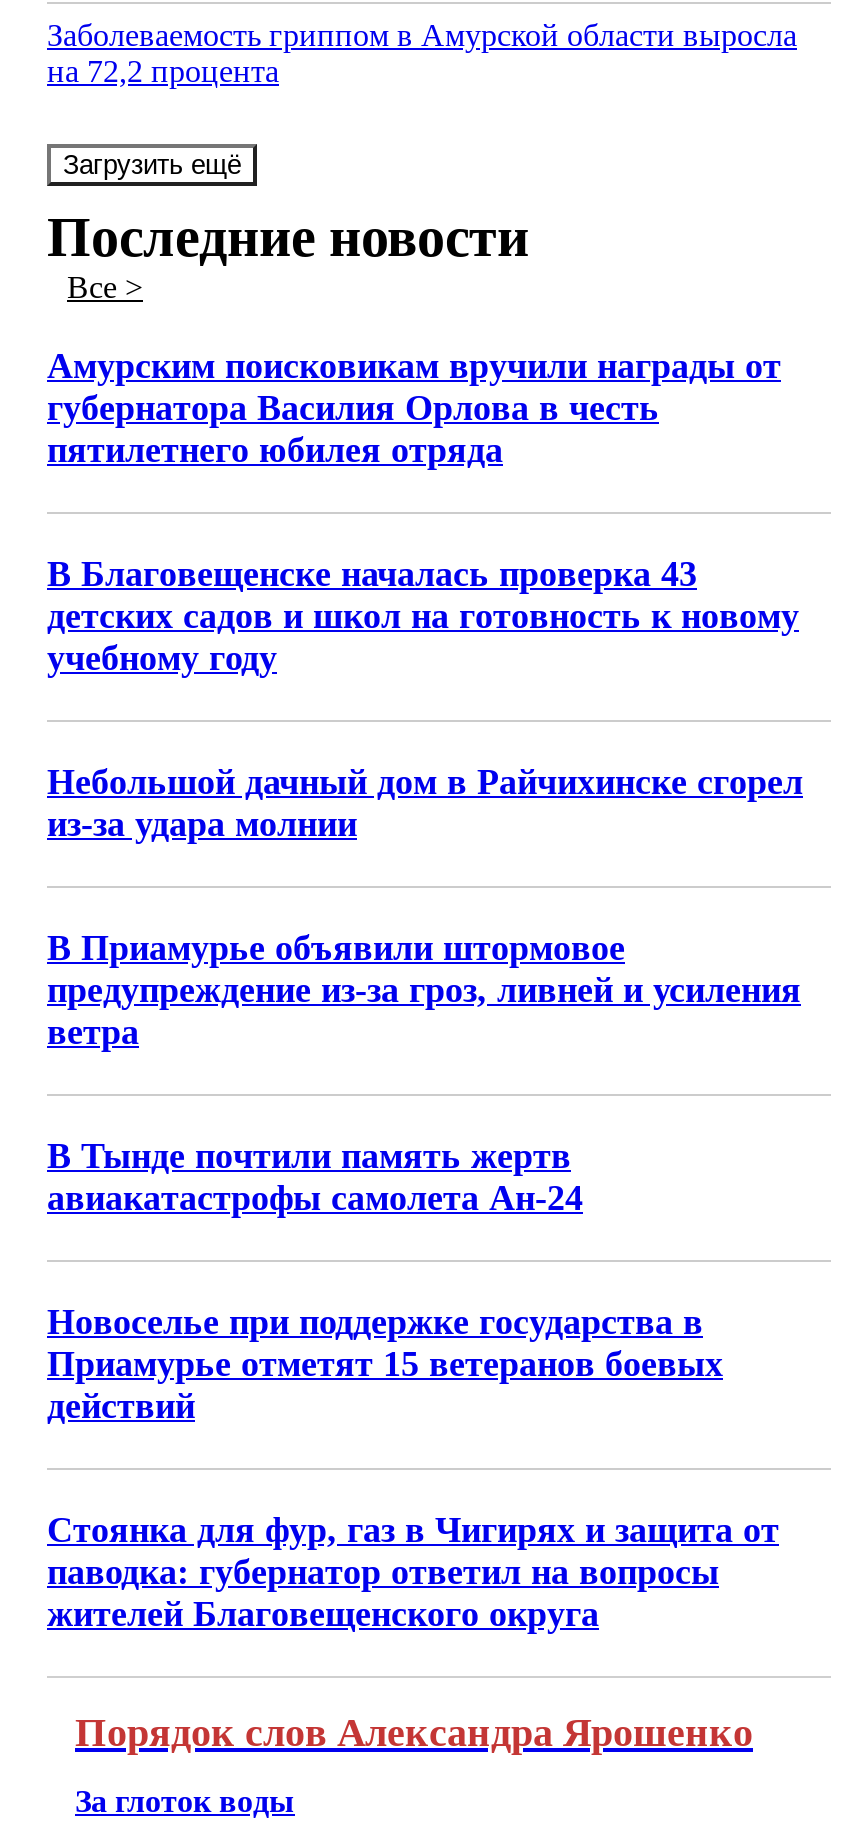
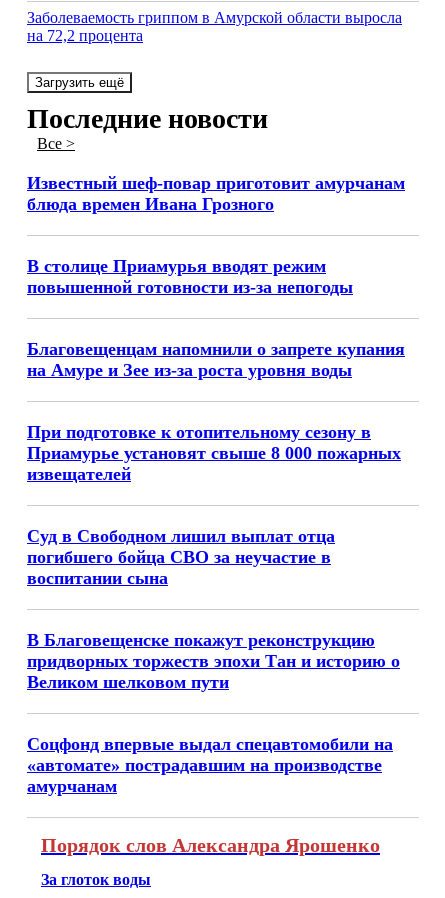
[47,347,781,471] Амурским поисковикам вручили награды от | губернатора Василия Орлова в честь | пятилетнего юбилея отряда -> [27,173,405,214] Известный шеф-повар приготовит амурчанам | блюда времен Ивана Грозного
[47,555,799,679] В Благовещенске началась проверка 43 | детских садов и школ на готовность к новому | учебному году -> [27,256,353,297] В столице Приамурья вводят режим | повышенной готовности из-за непогоды
[47,763,803,845] Небольшой дачный дом в Райчихинске сгорел | из-за удара молнии -> [27,339,405,380] Благовещенцам напомнили о запрете купания | на Амуре и Зее из-за роста уровня воды
[47,929,801,1053] В Приамурье объявили штормовое | предупреждение из-за гроз, ливней и усиления | ветра -> [27,422,401,484] При подготовке к отопительному сезону в | Приамурье установят свыше 8 000 пожарных | извещателей
[47,1137,583,1219] В Тынде почтили память жертв | авиакатастрофы самолета Ан-24 -> [27,526,335,588] Суд в Свободном лишил выплат отца | погибшего бойца СВО за неучастие в | воспитании сына
[47,1303,723,1427] Новоселье при поддержке государства в | Приамурье отметят 15 ветеранов боевых | действий -> [27,630,400,692] В Благовещенске покажут реконструкцию | придворных торжеств эпохи Тан и историю о | Великом шелковом пути
[47,1511,779,1635] Стоянка для фур, газ в Чигирях и защита от | паводка: губернатор ответил на вопросы | жителей Благовещенского округа -> [27,734,393,796] Соцфонд впервые выдал спецавтомобили на | «автомате» пострадавшим на производстве | амурчанам

